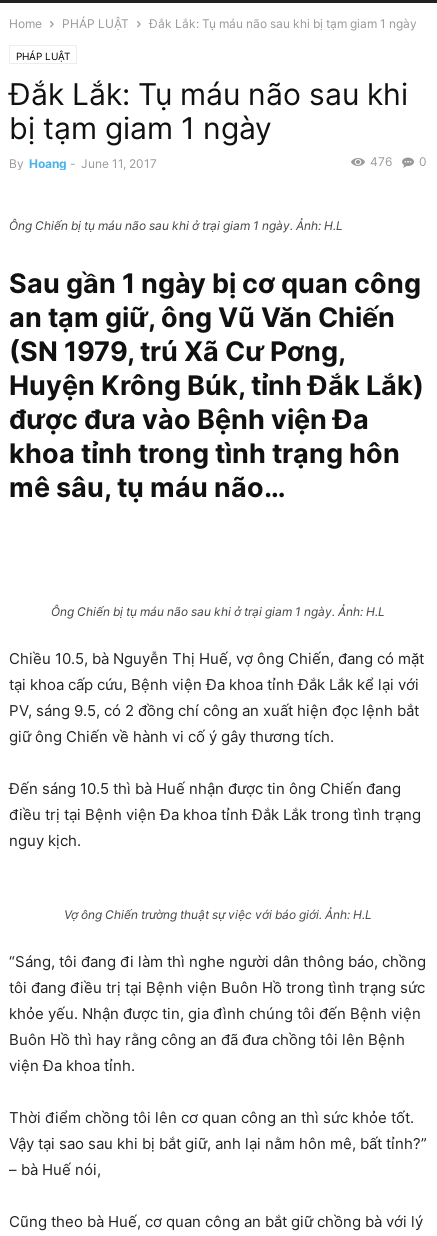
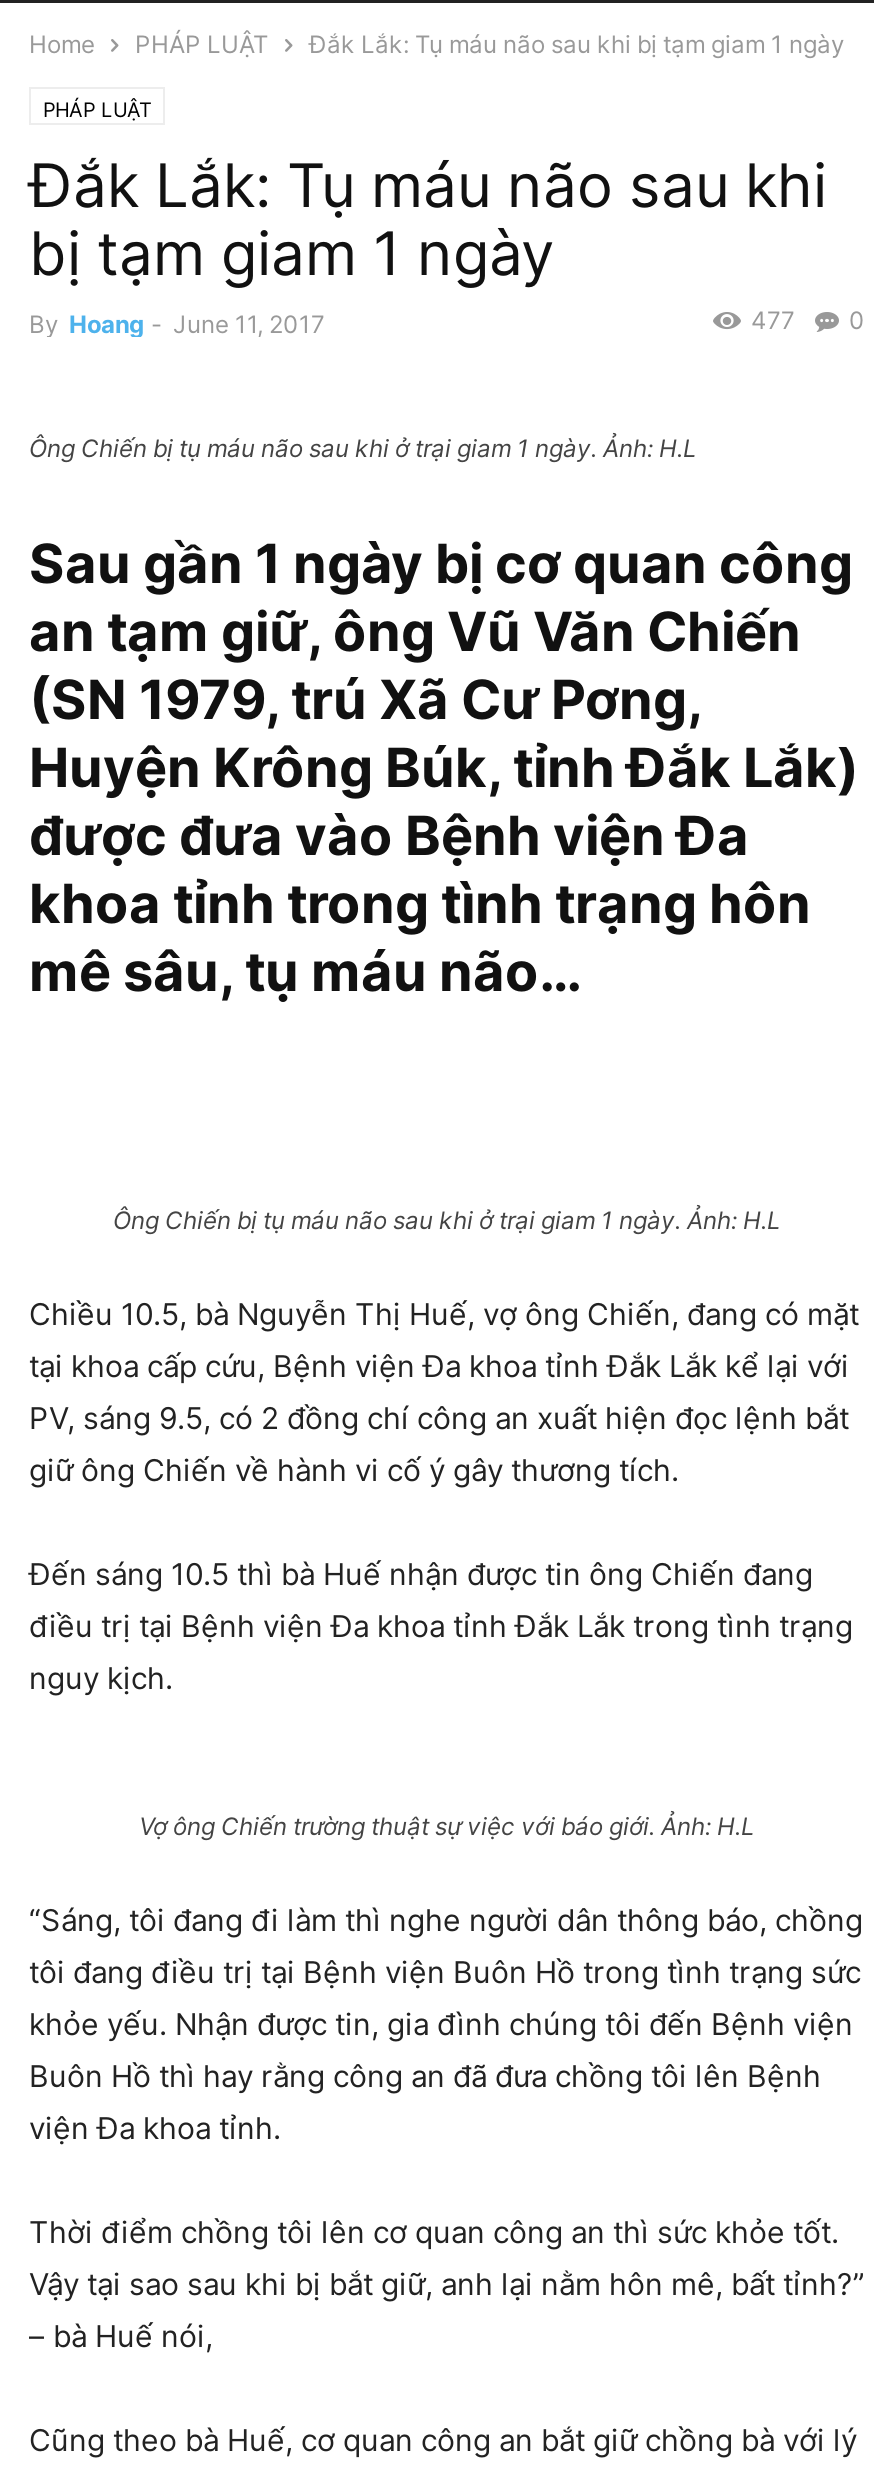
[370,154,427,169] 476 0 -> [751,305,865,335] 477 0

